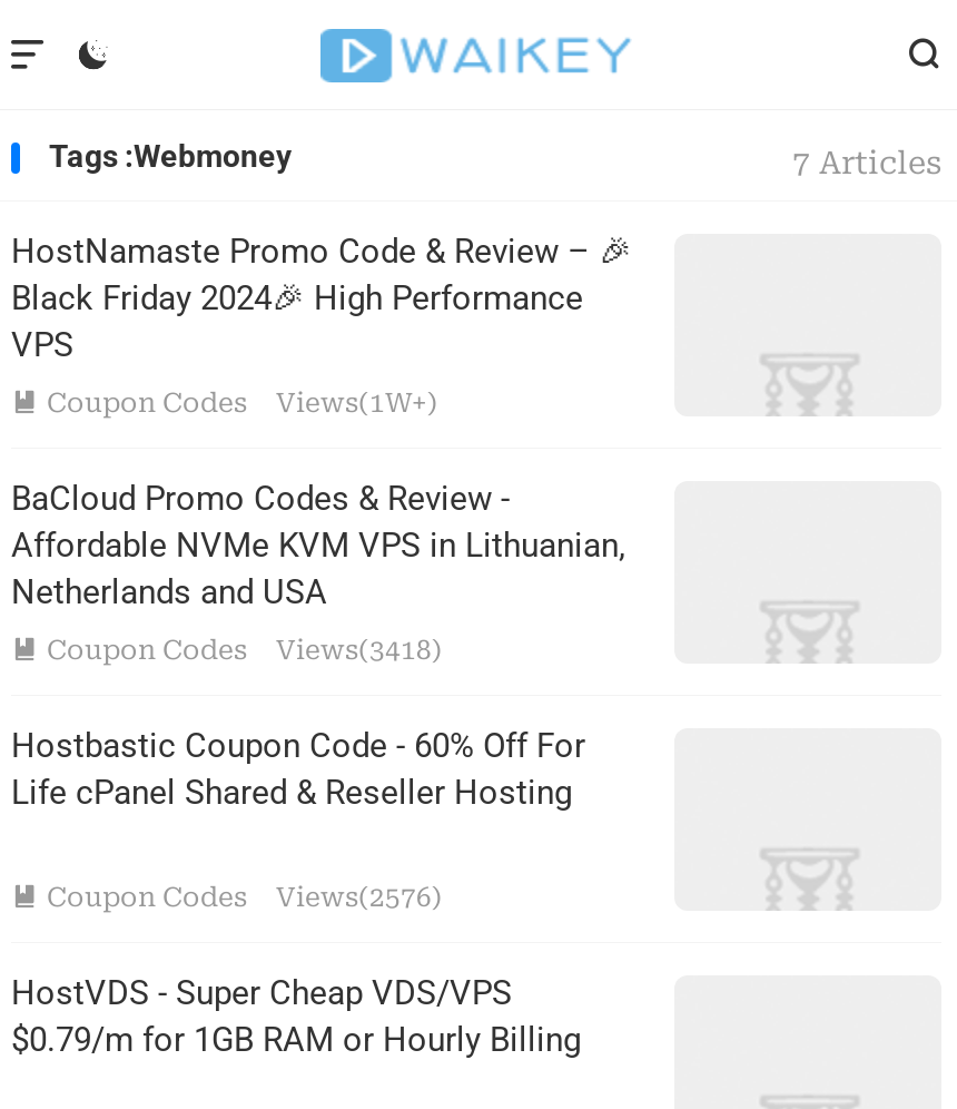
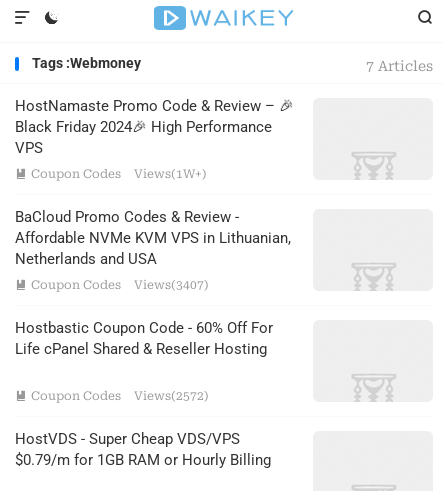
[276,635,443,666] Views(3418) -> [134,278,209,292] Views(3407)
[276,882,443,913] Views(2576) -> [134,389,209,403] Views(2572)

